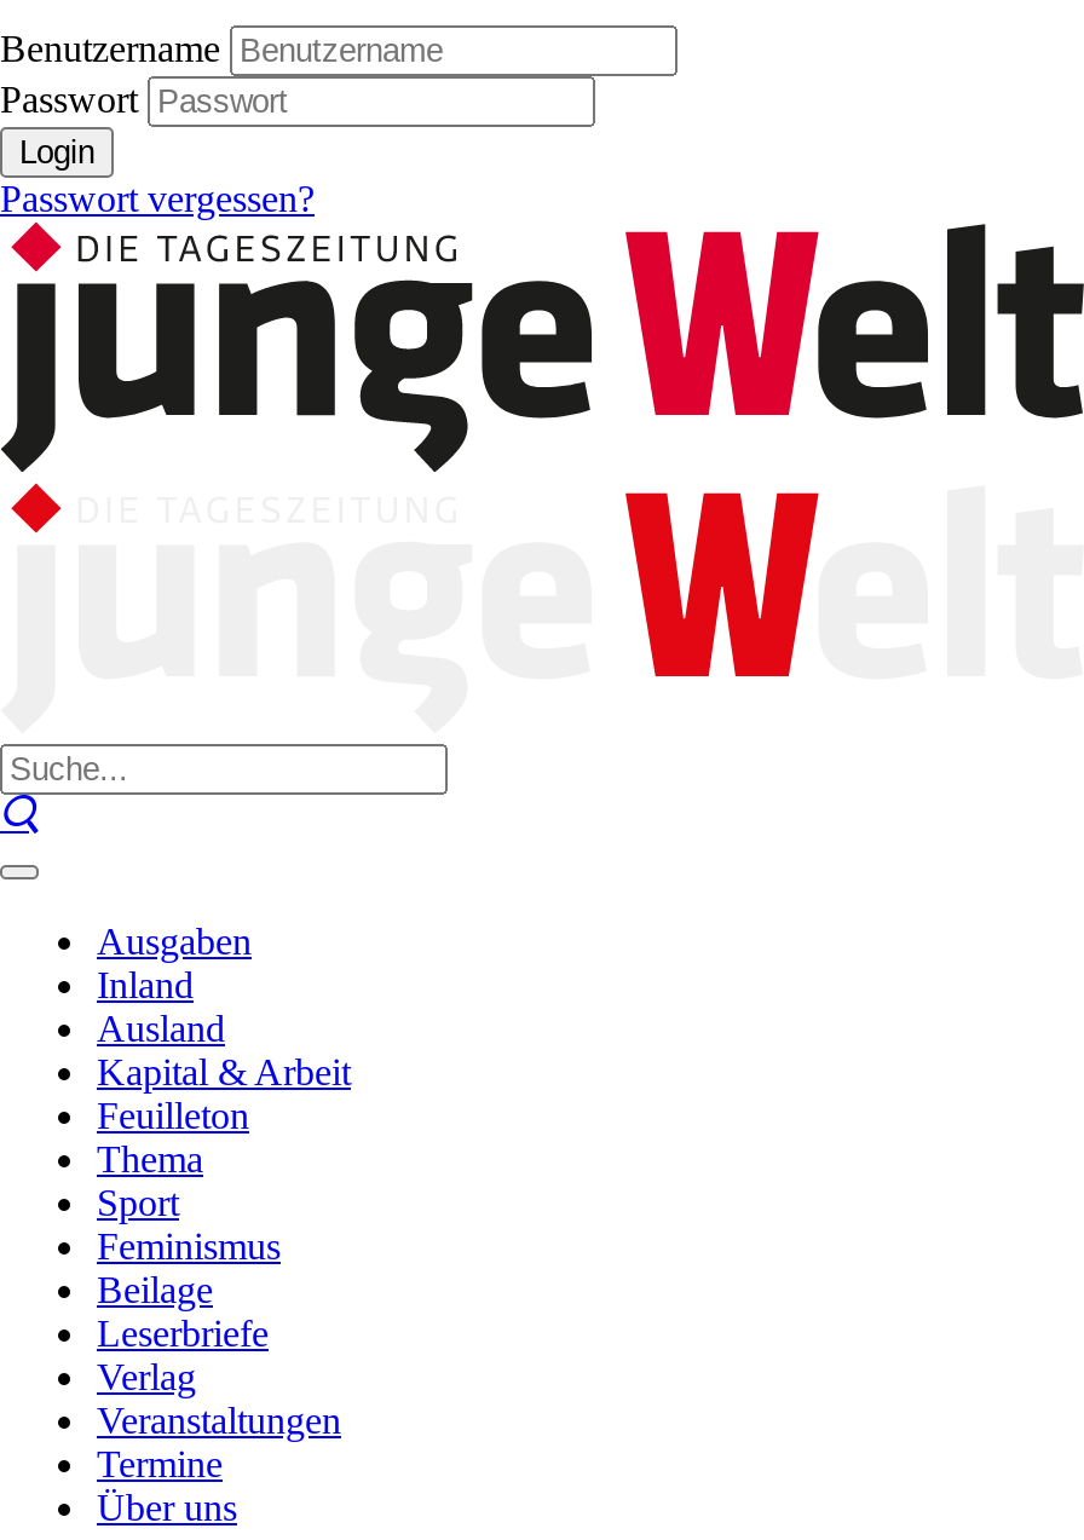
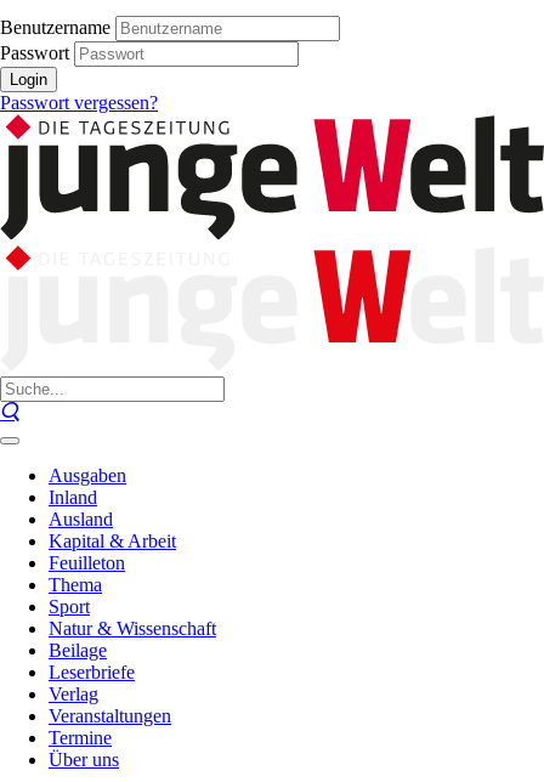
[97,1225,281,1267] Feminismus -> [49,618,216,639] Natur & Wissenschaft

